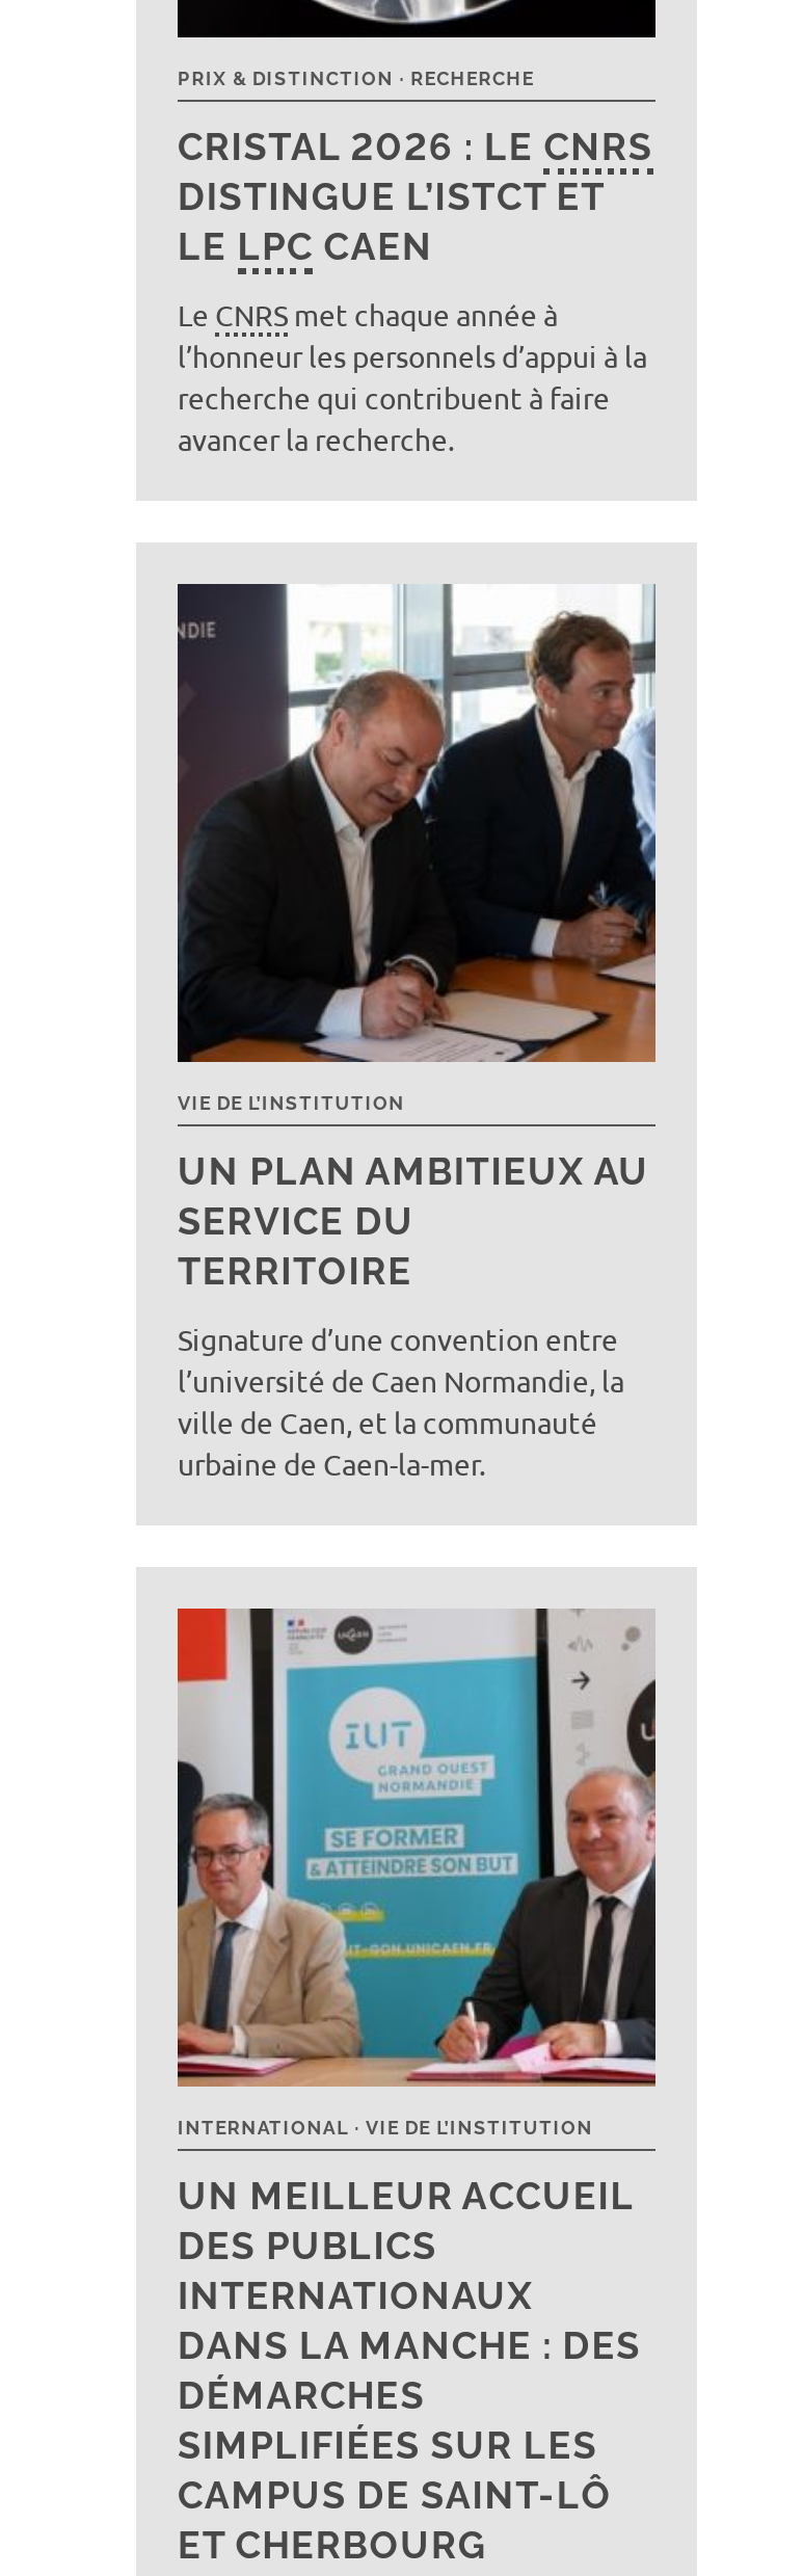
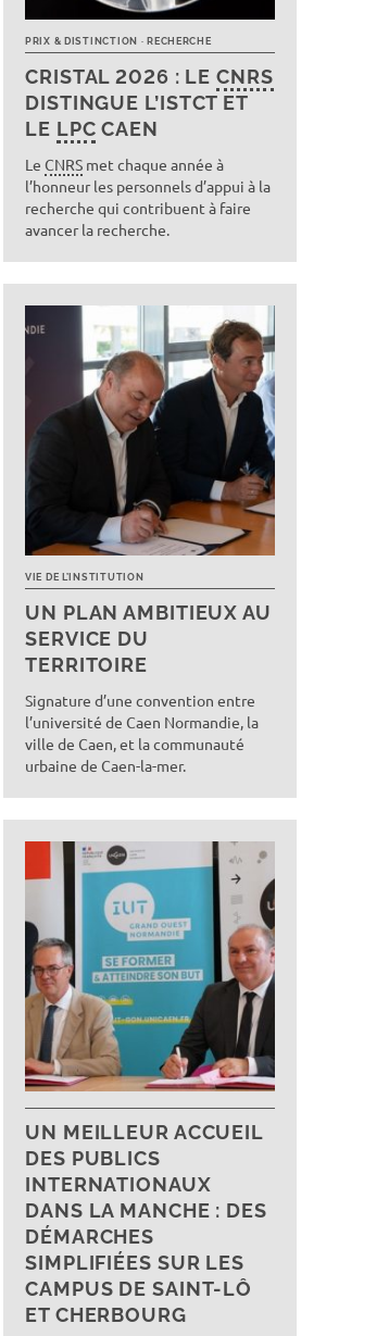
[178,2118,593,2138] INTERNATIONAL | VIE DE L’INSTITUTION -> none

